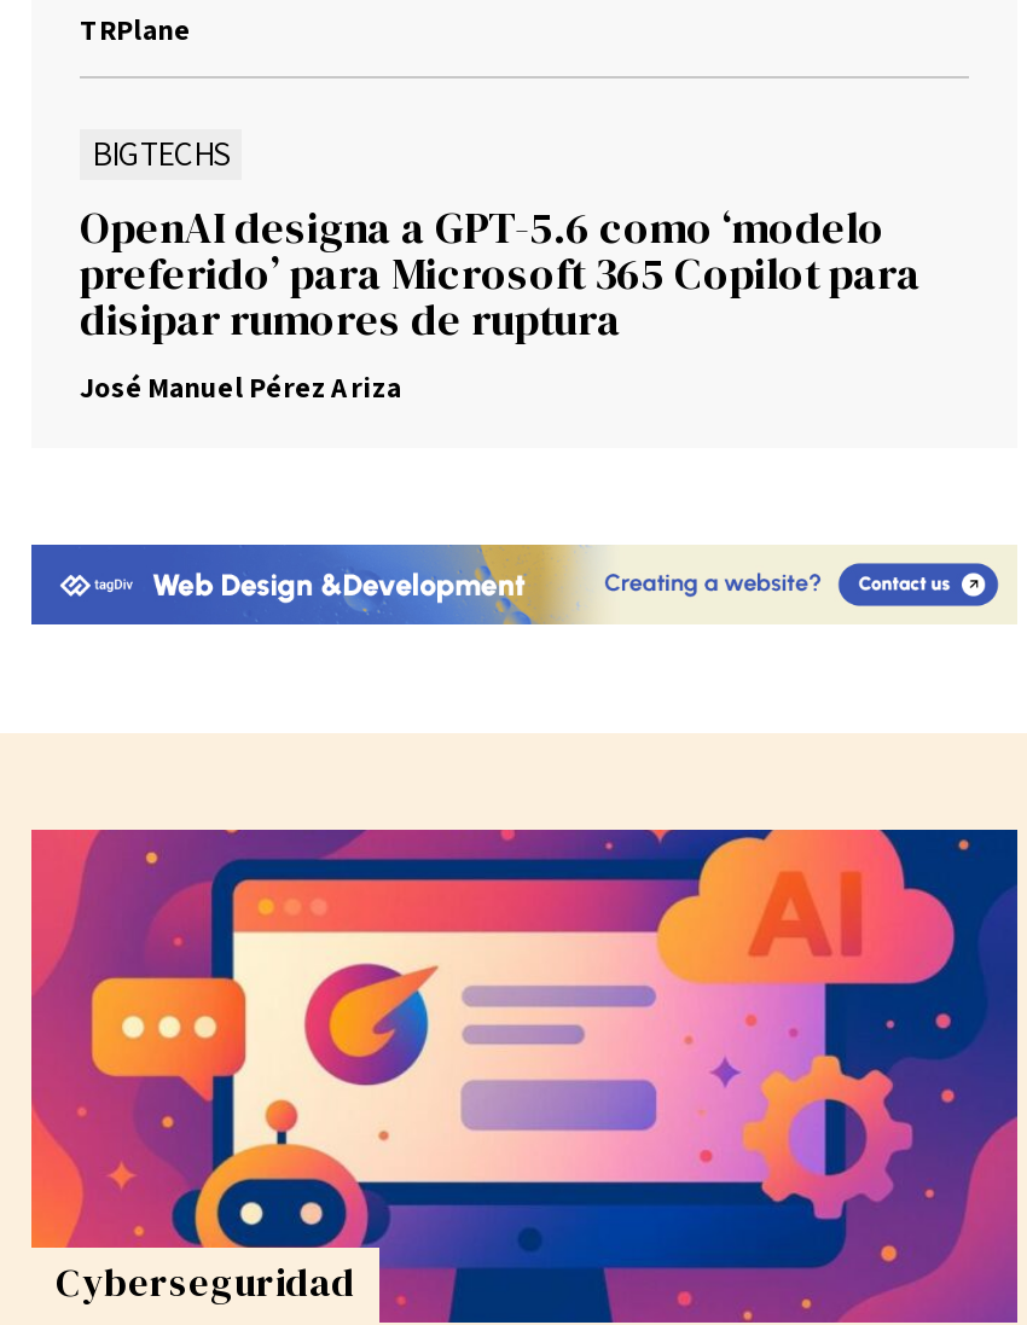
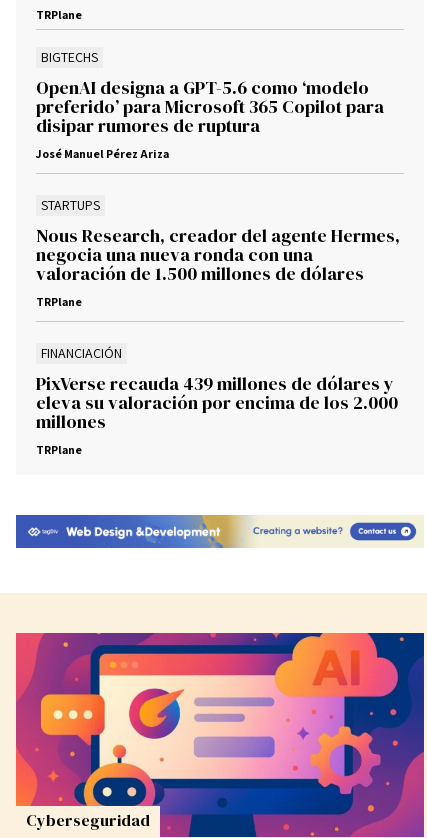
none -> [36,196,400,457] STARTUPS | Nous Research, creador del agente Hermes, | negocia una nueva ronda con una | valoración de 1.500 millones de dólares | TRPlane | FINANCIACIÓN | PixVerse recauda 439 millones de dólares y | eleva su valoración por encima de los 2.000 | millones | TRPlane

